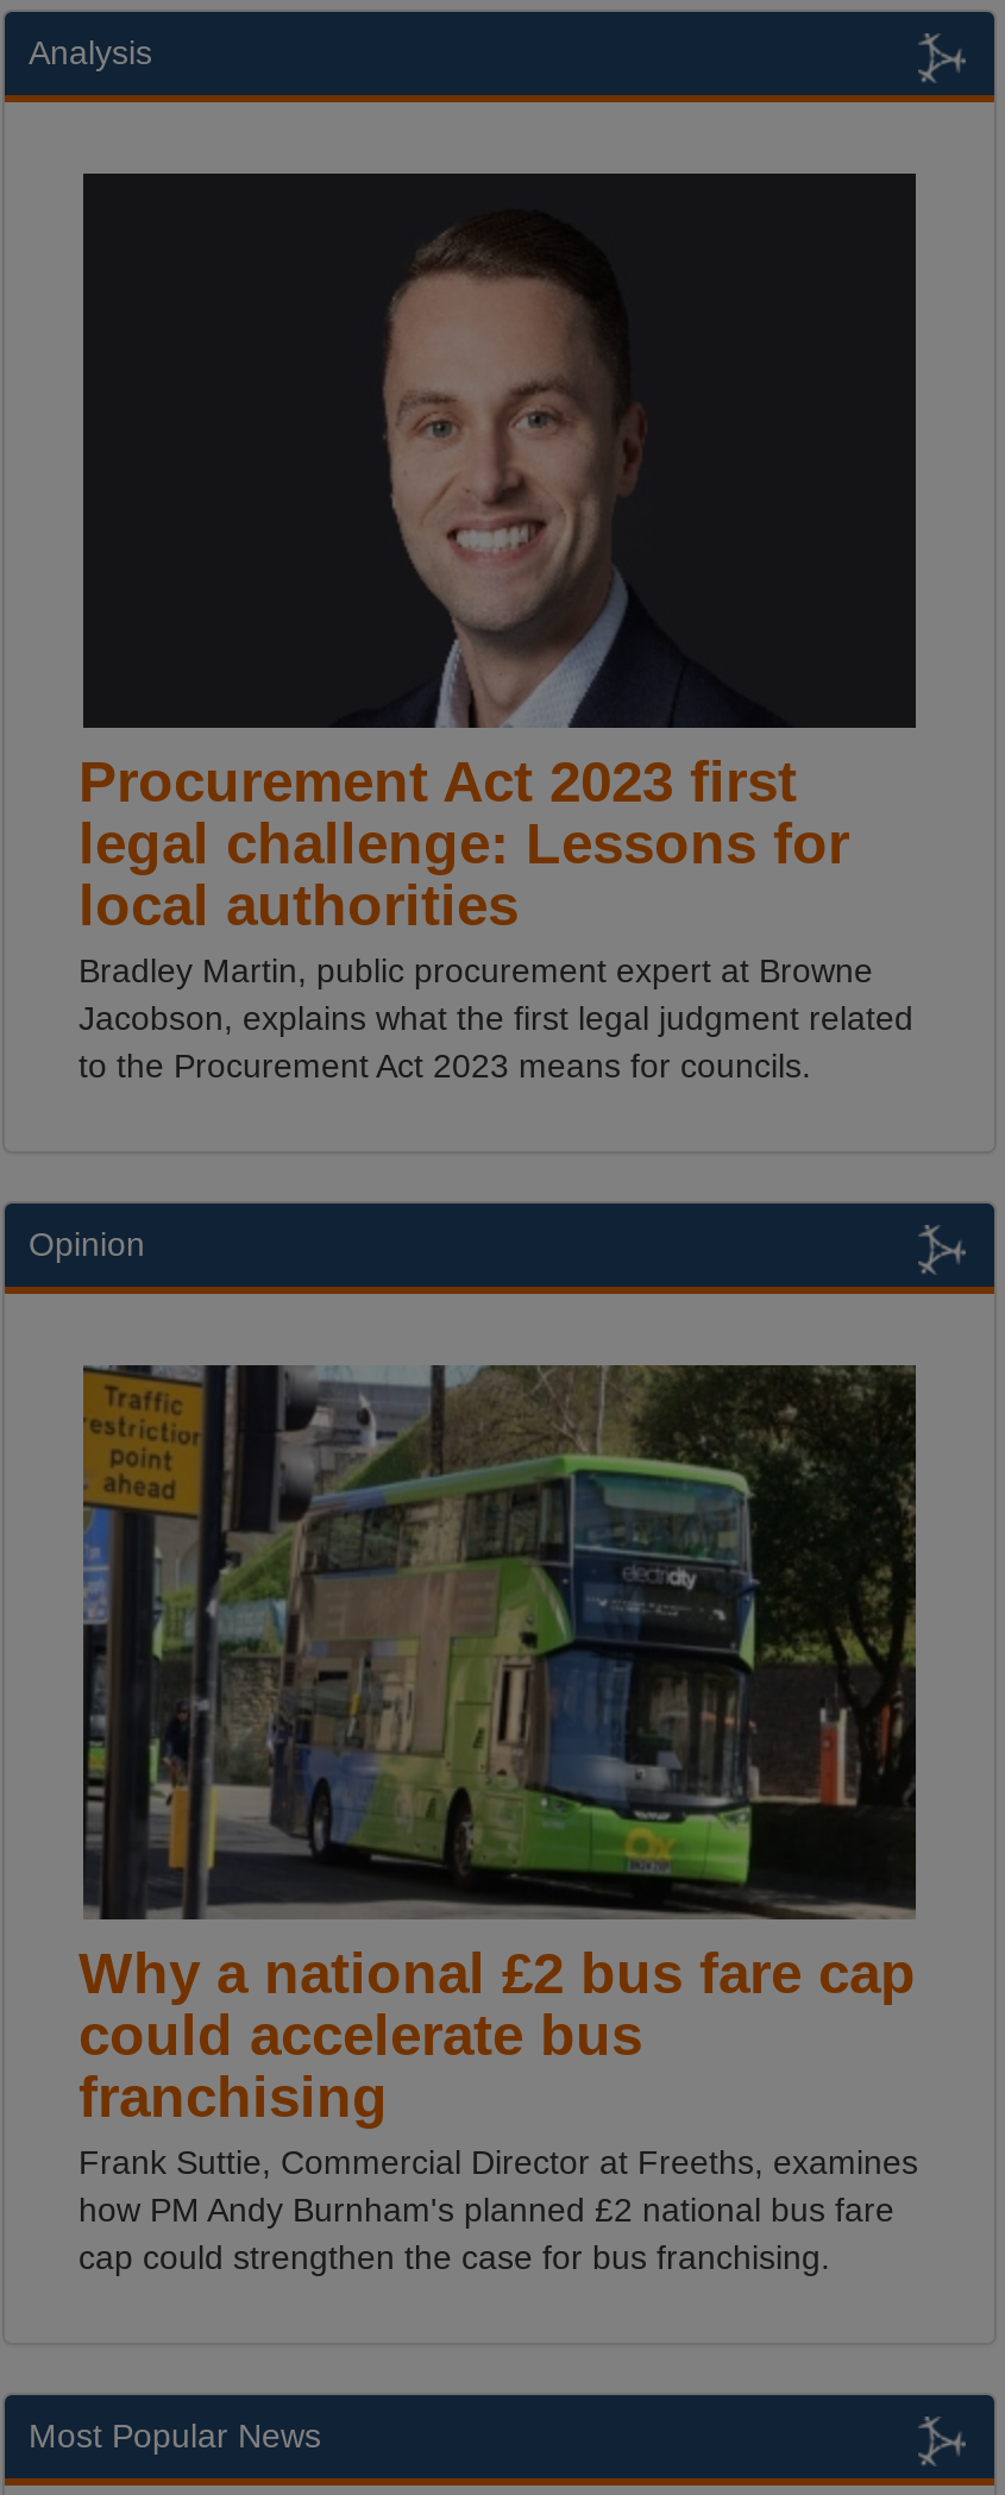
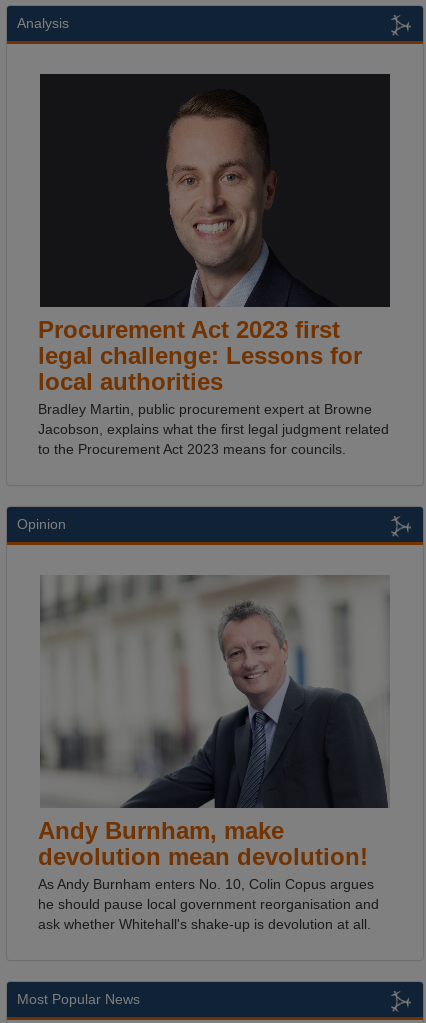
[78,1363,918,2276] [image] | Why a national £2 bus fare cap | could accelerate bus | franchising | Frank Suttie, Commercial Director at Freeths, examines | how PM Andy Burnham's planned £2 national bus fare | cap could strengthen the case for bus franchising. -> [38,574,390,932] [image] | Andy Burnham, make | devolution mean devolution! | As Andy Burnham enters No. 10, Colin Copus argues | he should pause local government reorganisation and | ask whether Whitehall's shake-up is devolution at all.

